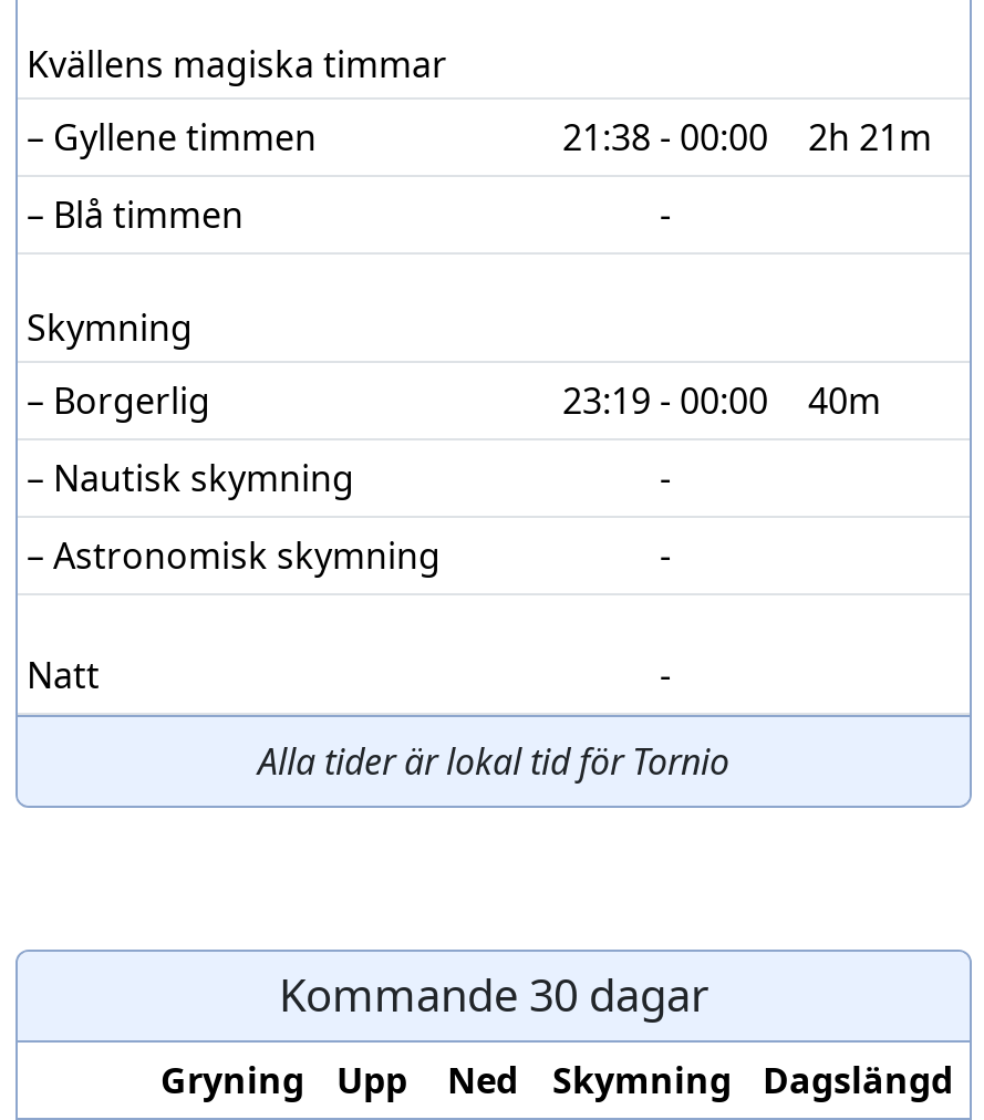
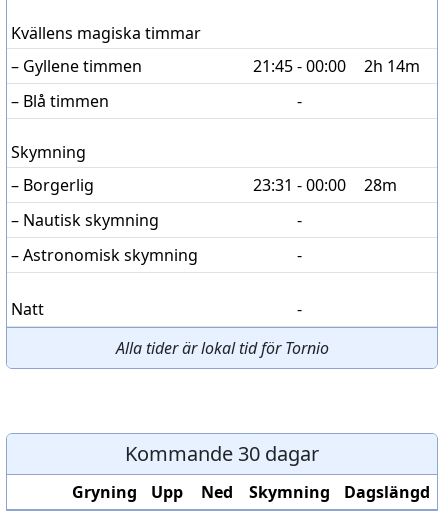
[562,113,768,162] 21:38 - 00:00 -> [253,55,346,77] 21:45 - 00:00
[808,113,932,162] 2h 21m -> [364,55,420,77] 2h 14m
[562,376,881,425] 23:19 - 00:00 | 40m -> [253,174,397,196] 23:31 - 00:00 | 28m

